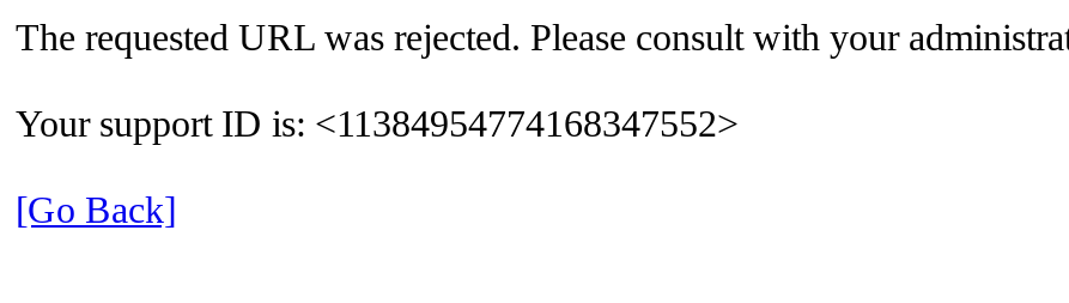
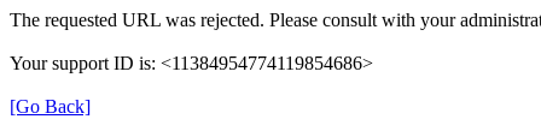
[16,103,739,144] Your support ID is: <11384954774168347552> -> [10,53,373,73] Your support ID is: <11384954774119854686>

